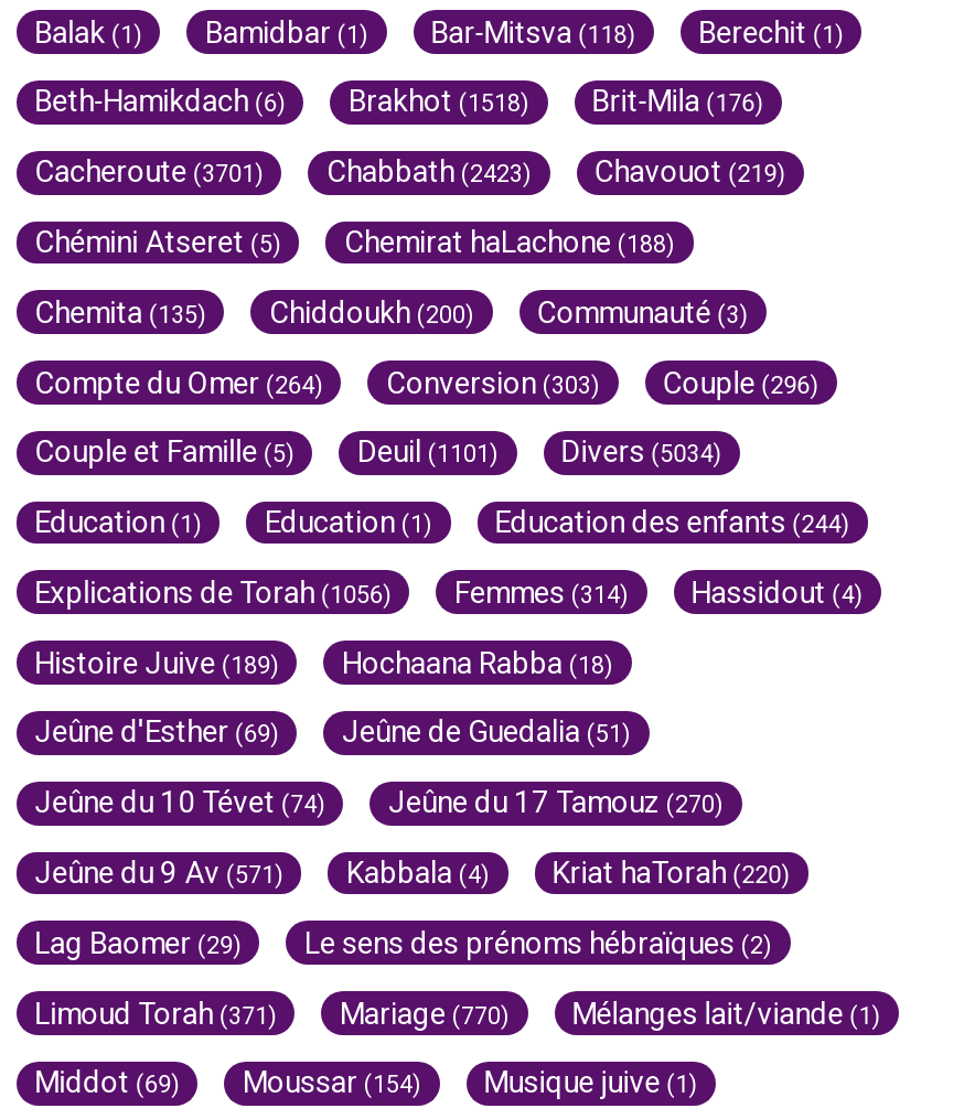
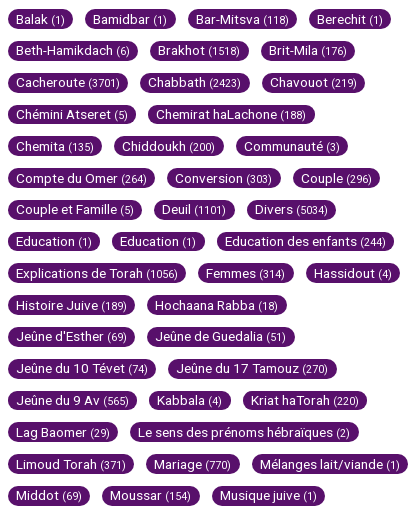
[35,854,790,890] Jeûne du 9 Av (571) Kabbala (4) Kriat haTorah (220) -> [16,392,359,408] Jeûne du 9 Av (565) Kabbala (4) Kriat haTorah (220)

